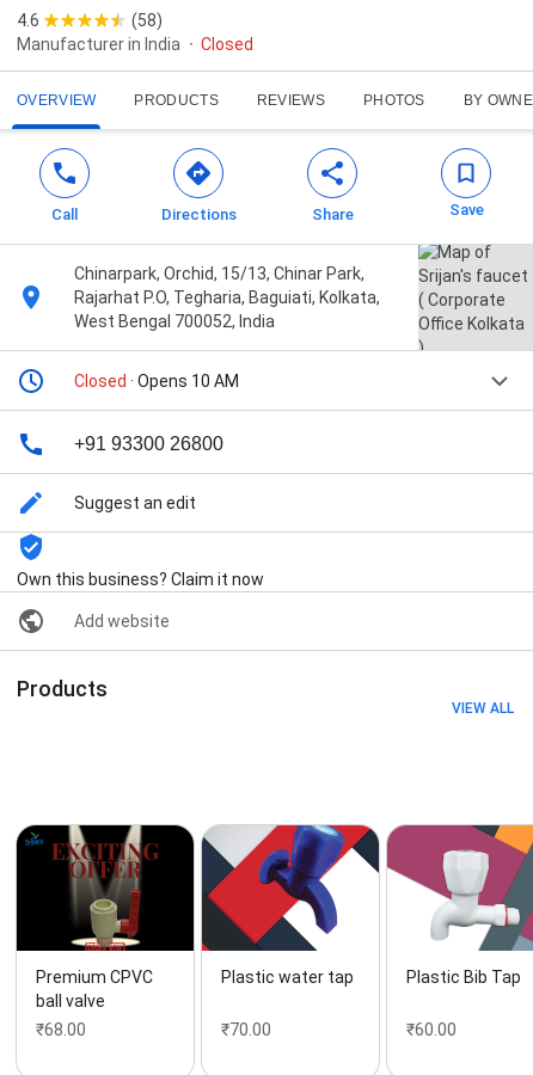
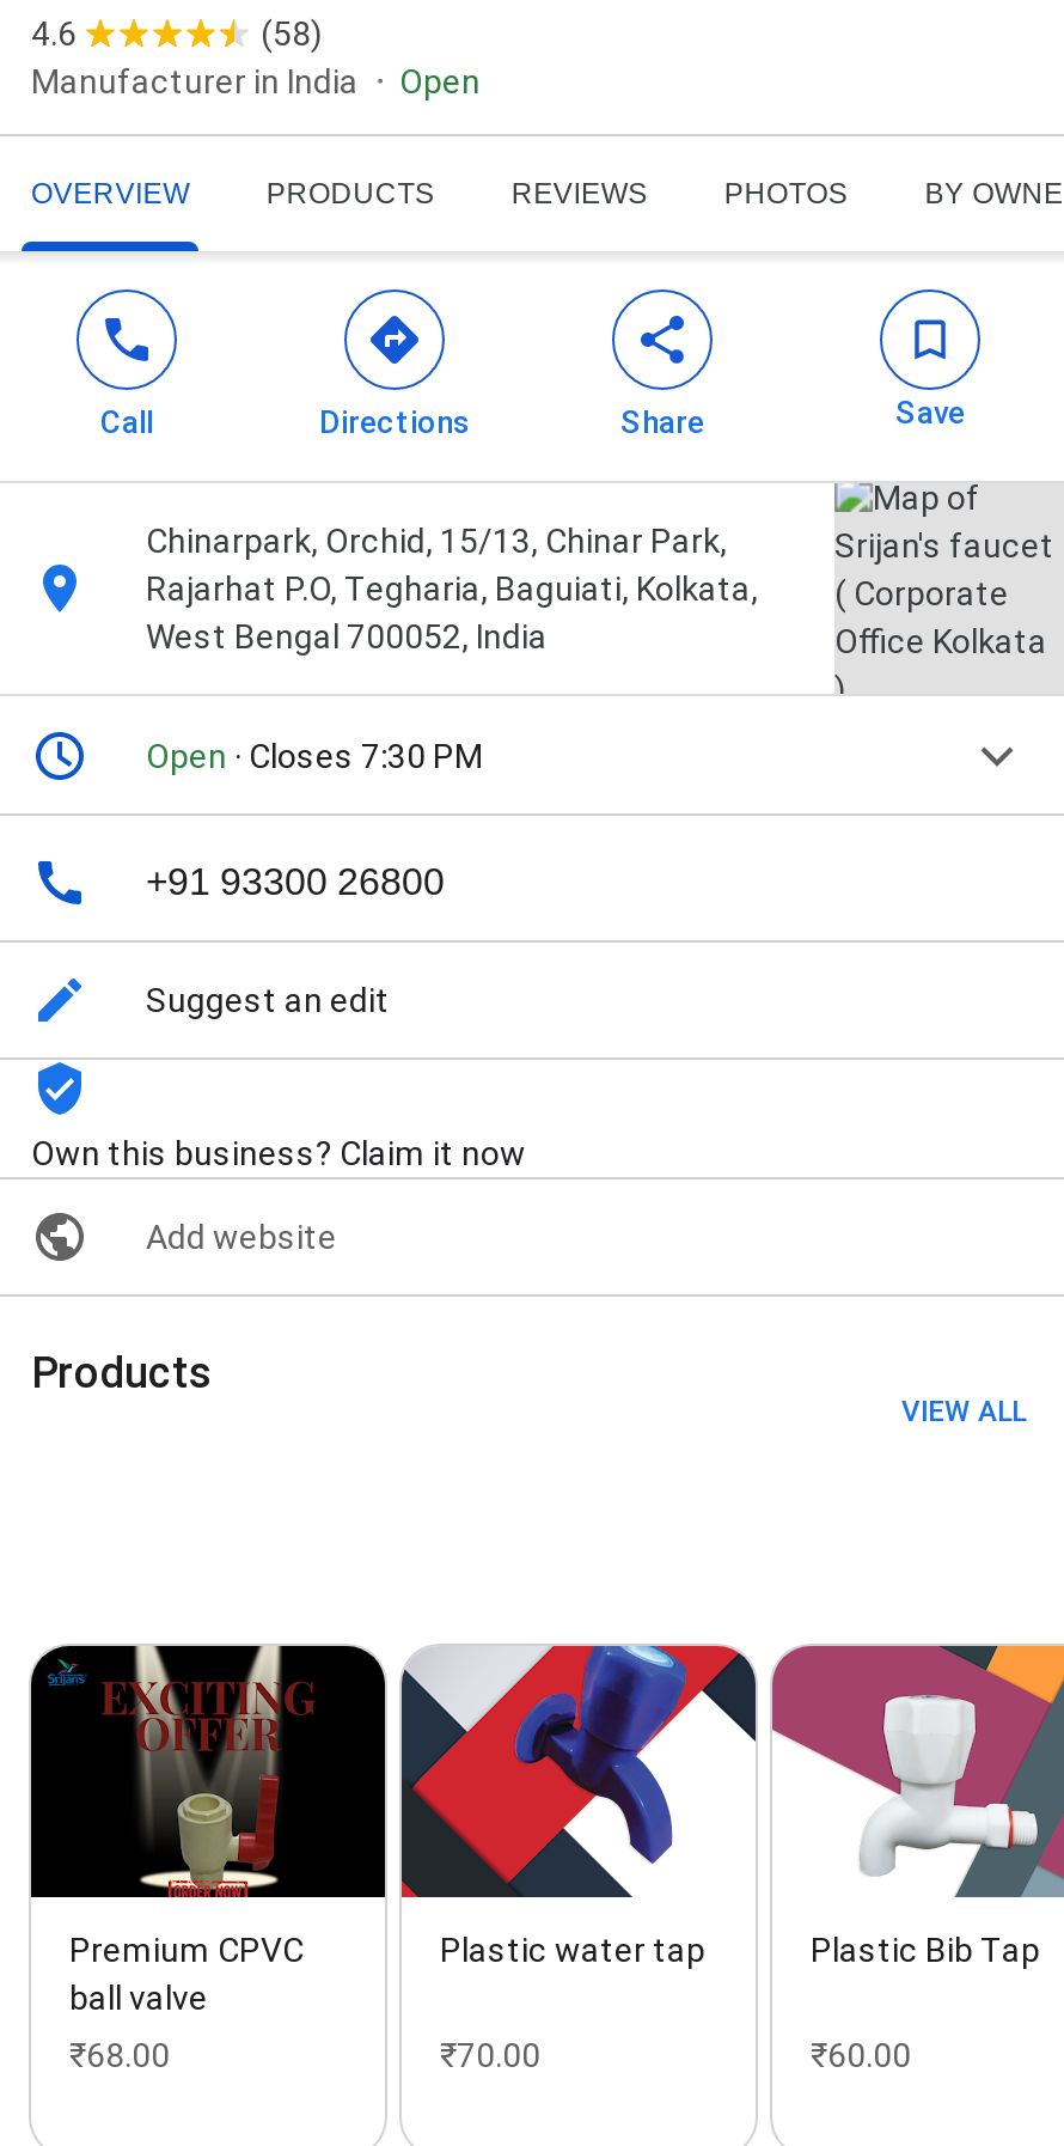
[201,35,253,54] Closed -> [399,63,481,101] Open
[74,372,239,391] Closed · Opens 10 AM -> [146,737,483,776] Open · Closes 7:30 PM

